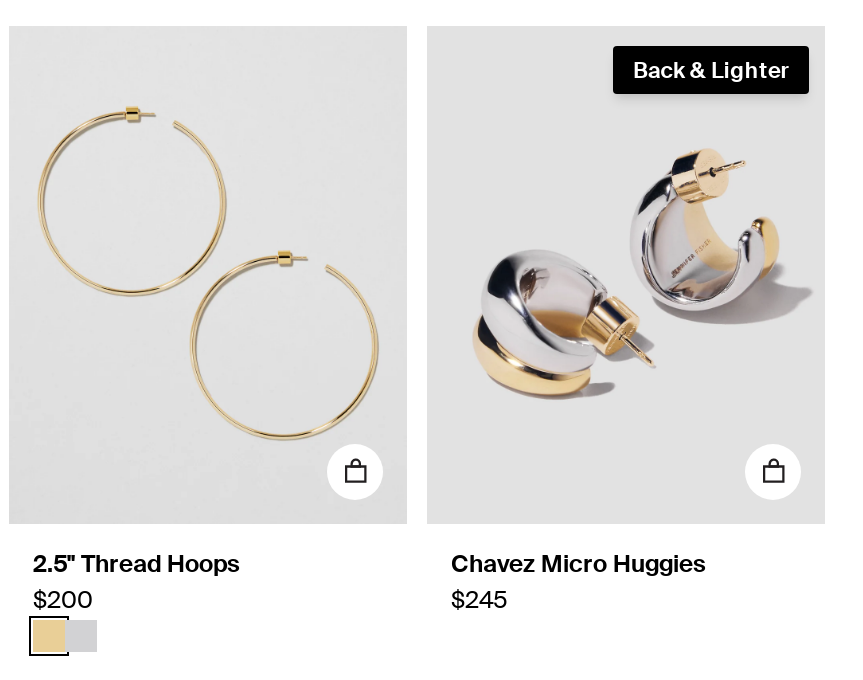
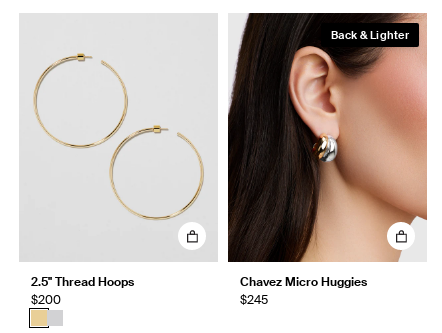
[427,25,825,523] [image] -> [227,12,428,263] [image]

